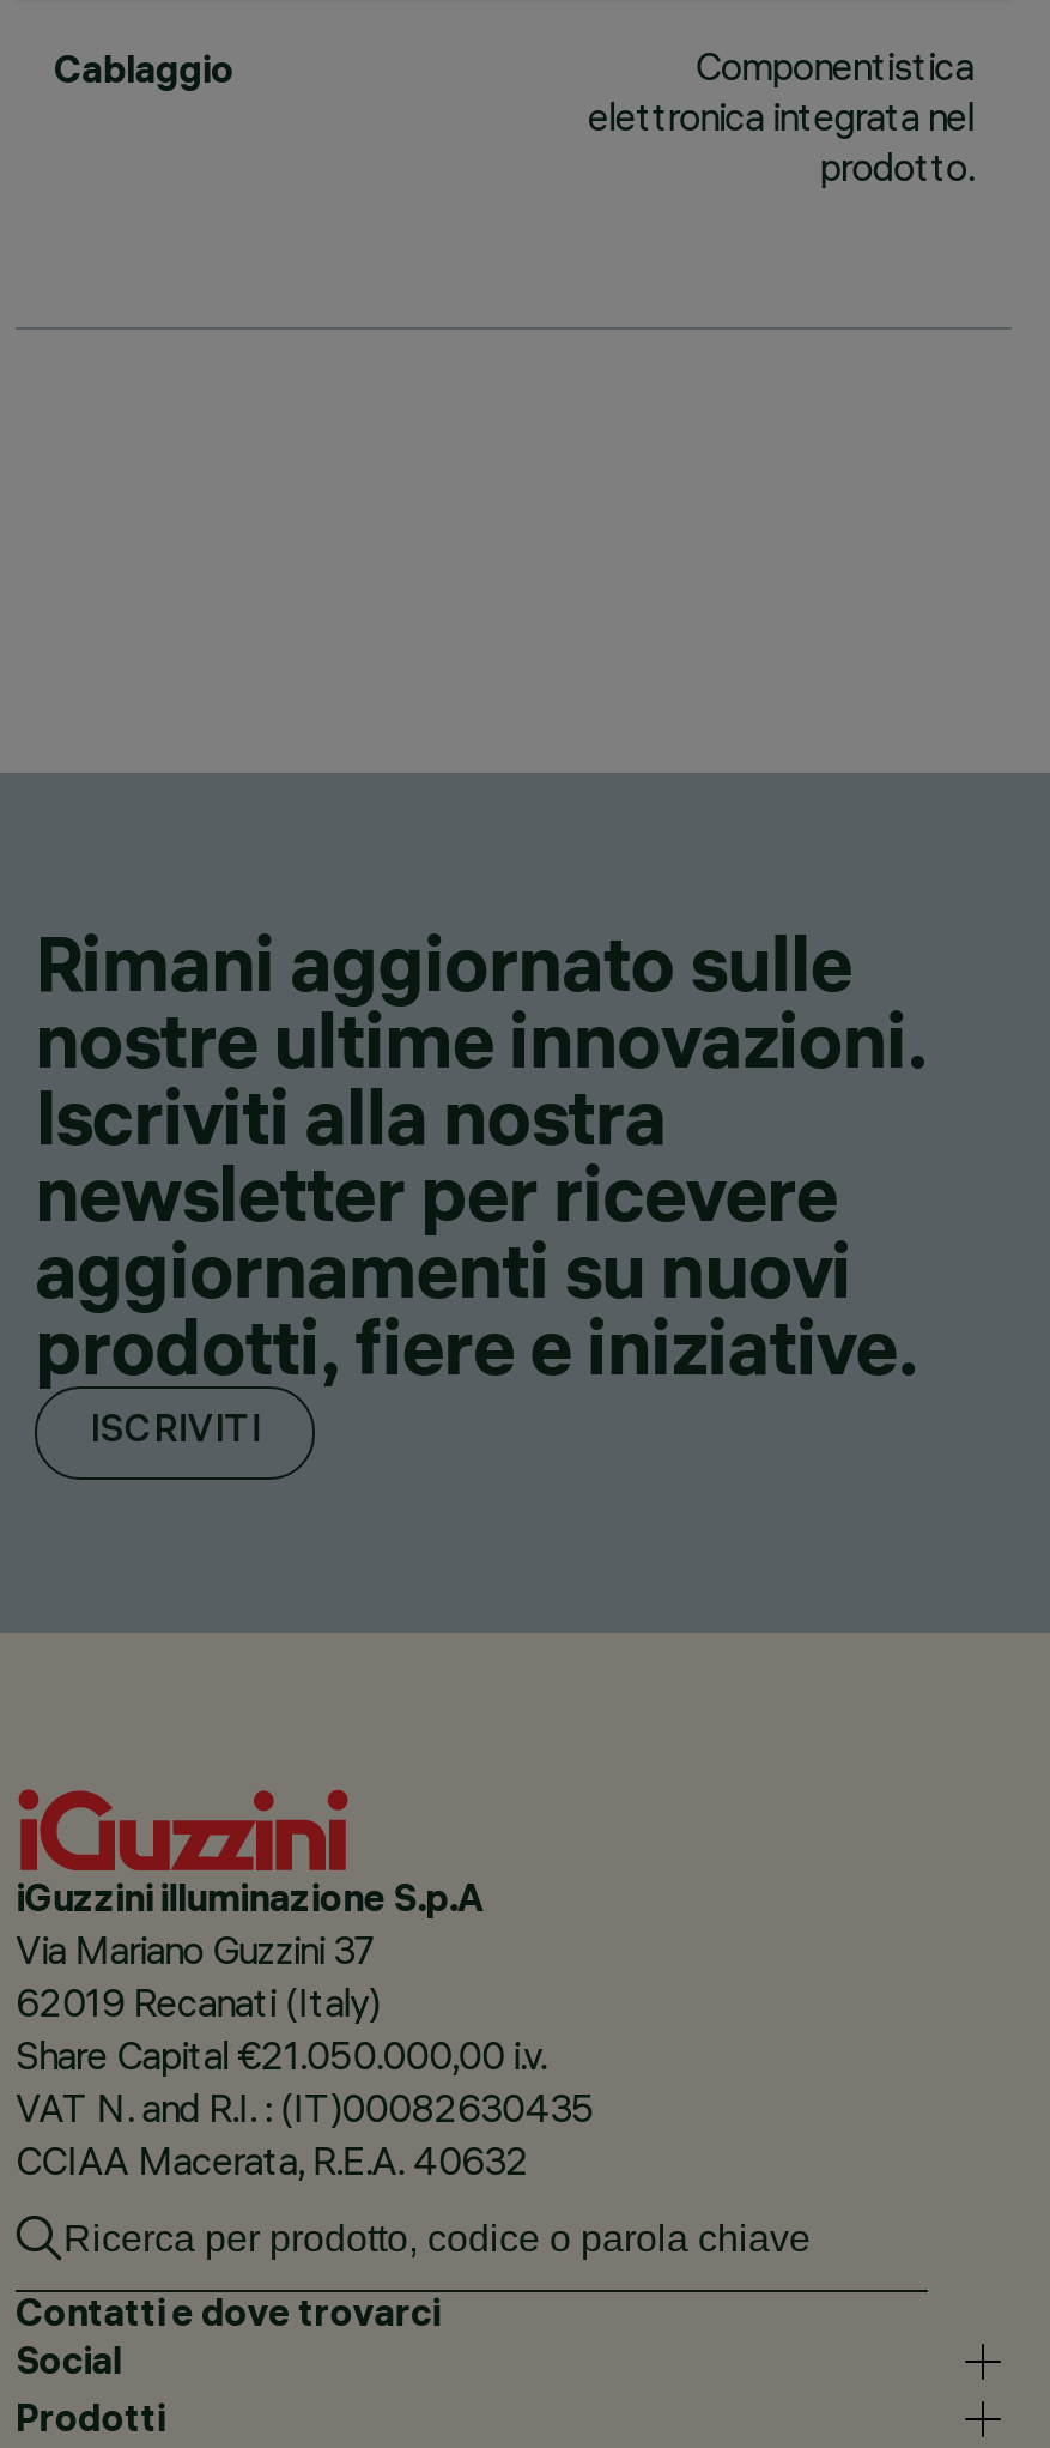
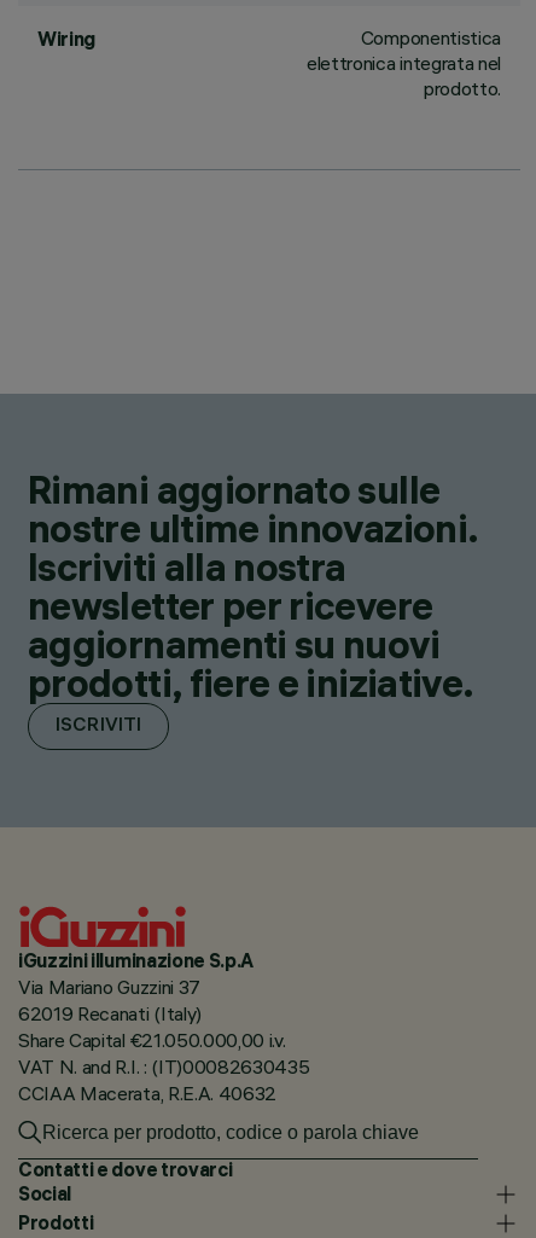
[54,44,234,92] Cablaggio -> [37,27,95,51] Wiring

